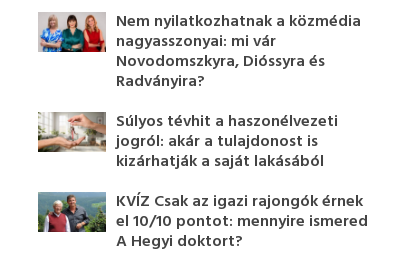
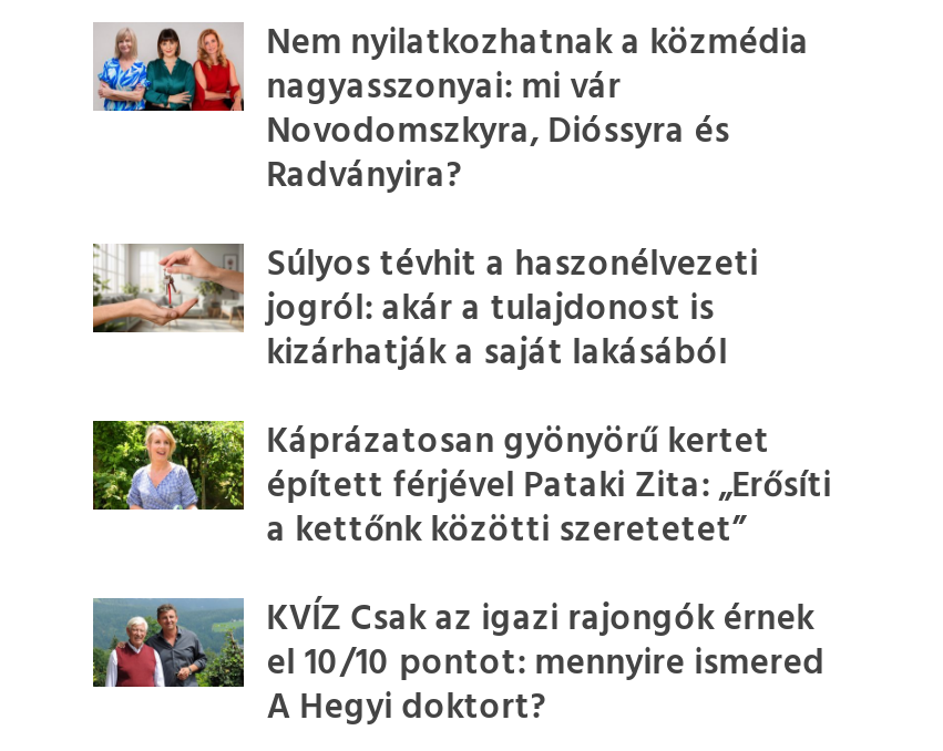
none -> [91,416,832,562] [image] | Káprázatosan gyönyörű kertet | épített férjével Pataki Zita: „Erősíti | a kettőnk közötti szeretetet”

